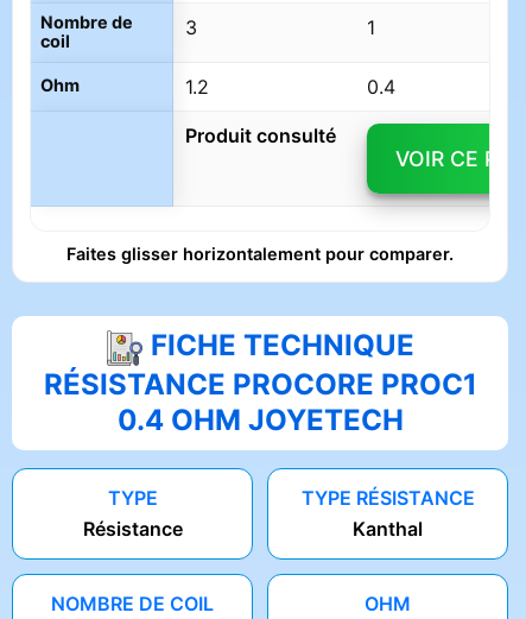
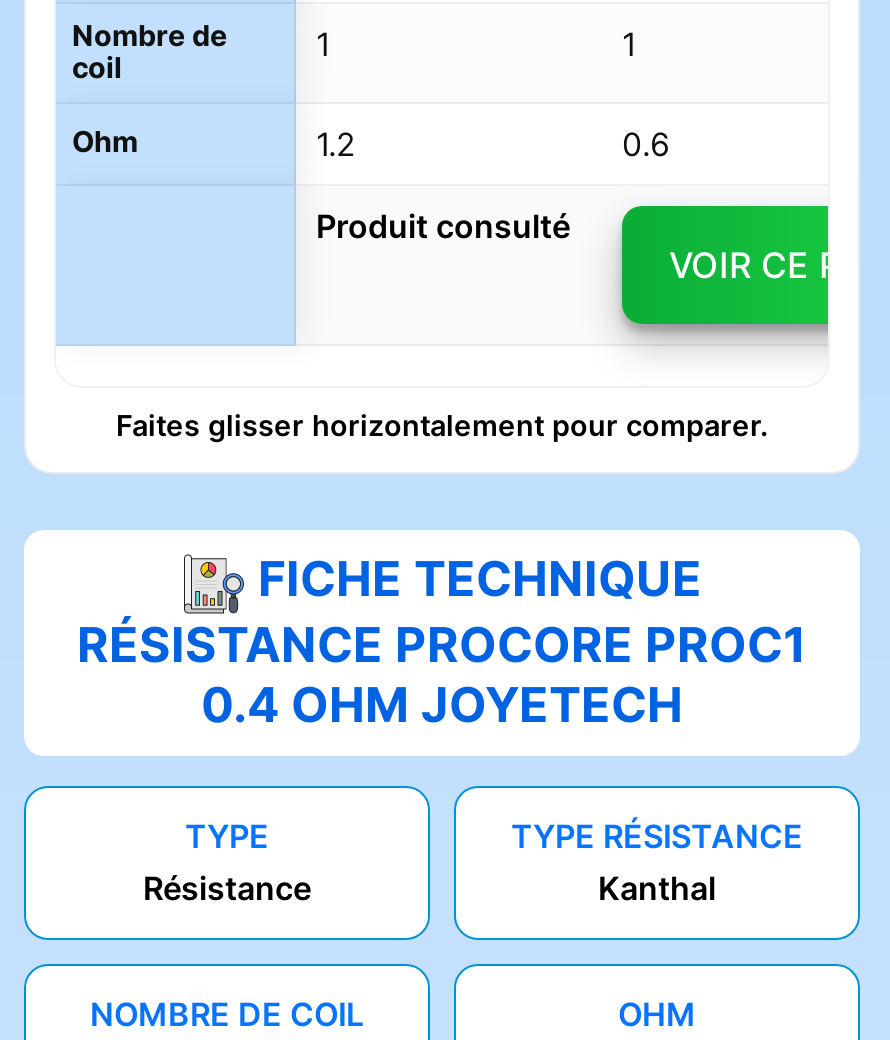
[185,16,197,39] 3 -> [316,24,330,64] 1
[367,75,395,99] 0.4 -> [622,124,670,164] 0.6

